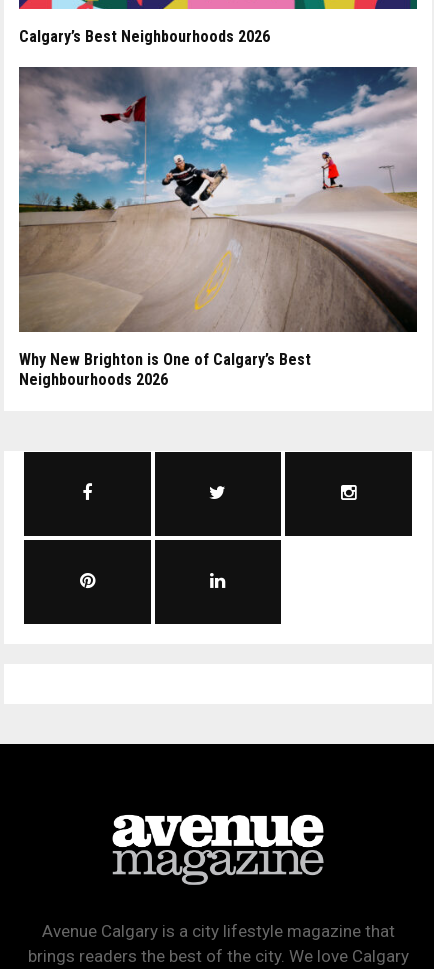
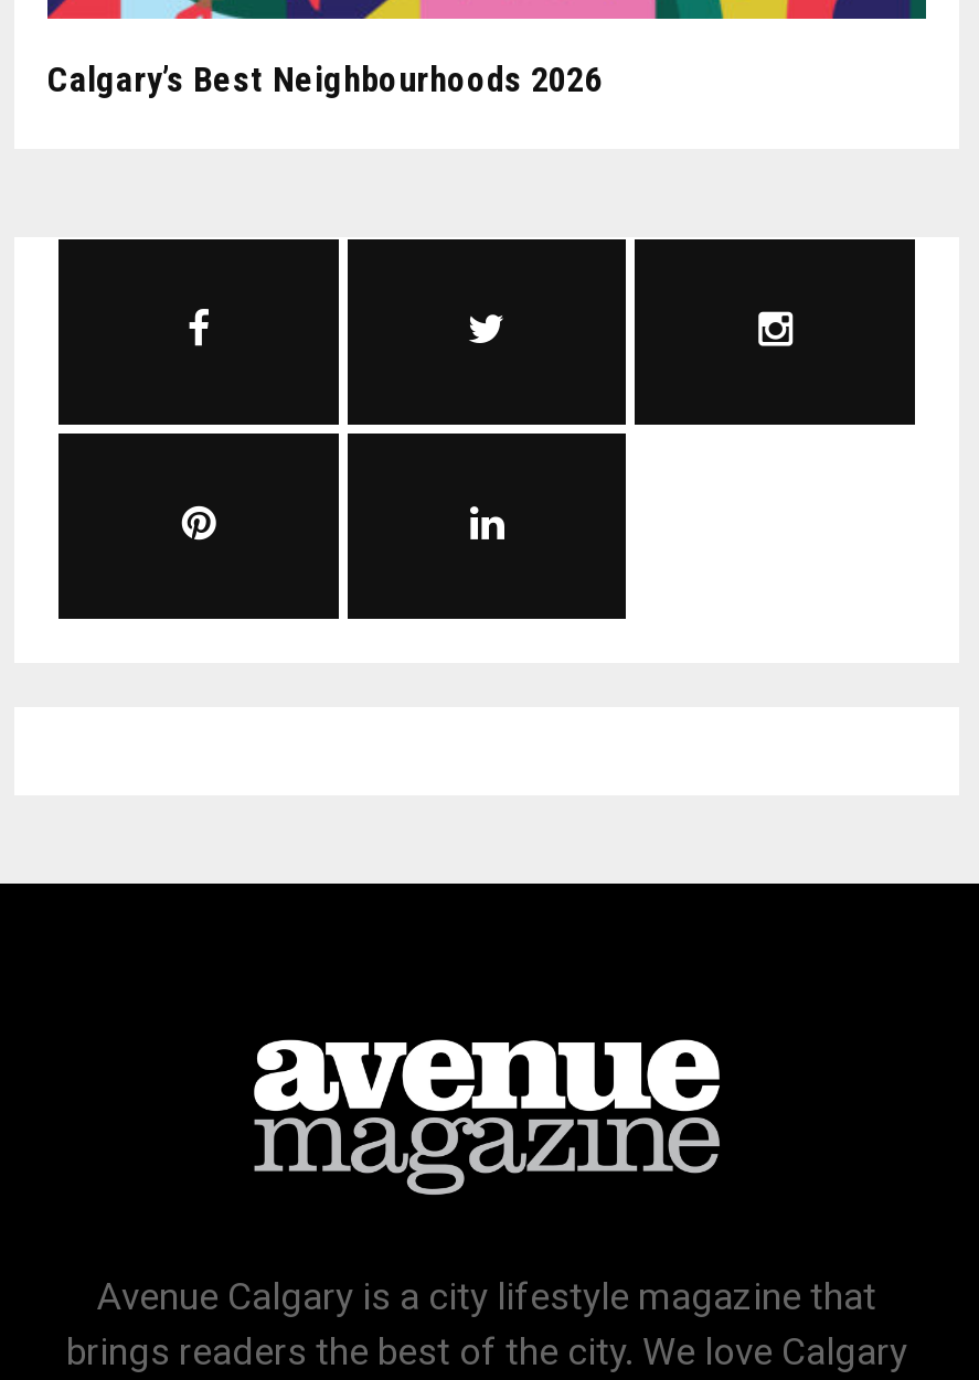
[19,66,418,389] [image] | Why New Brighton is One of Calgary’s Best | Neighbourhoods 2026 -> none

